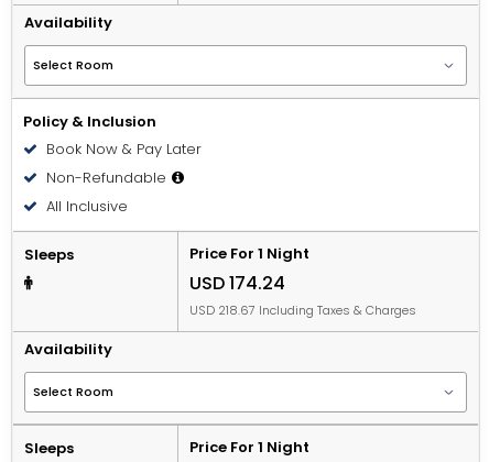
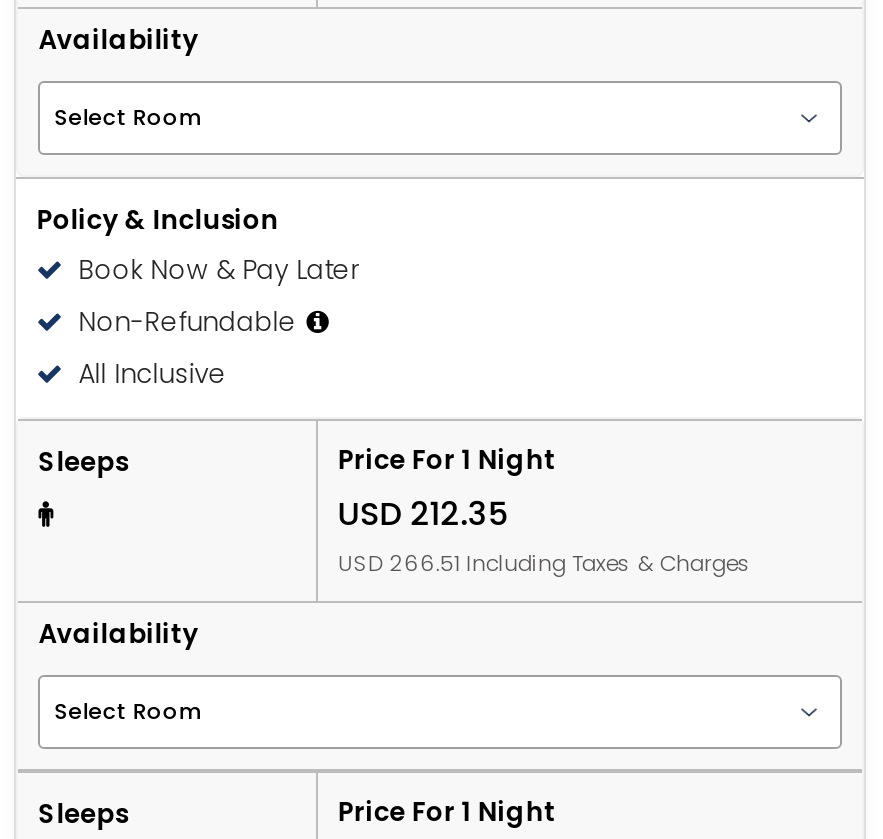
[189,270,285,296] USD 174.24 -> [338,491,508,537] USD 212.35
[189,301,416,319] USD 218.67 Including Taxes & Charges -> [338,547,752,579] USD 266.51 Including Taxes & Charges

